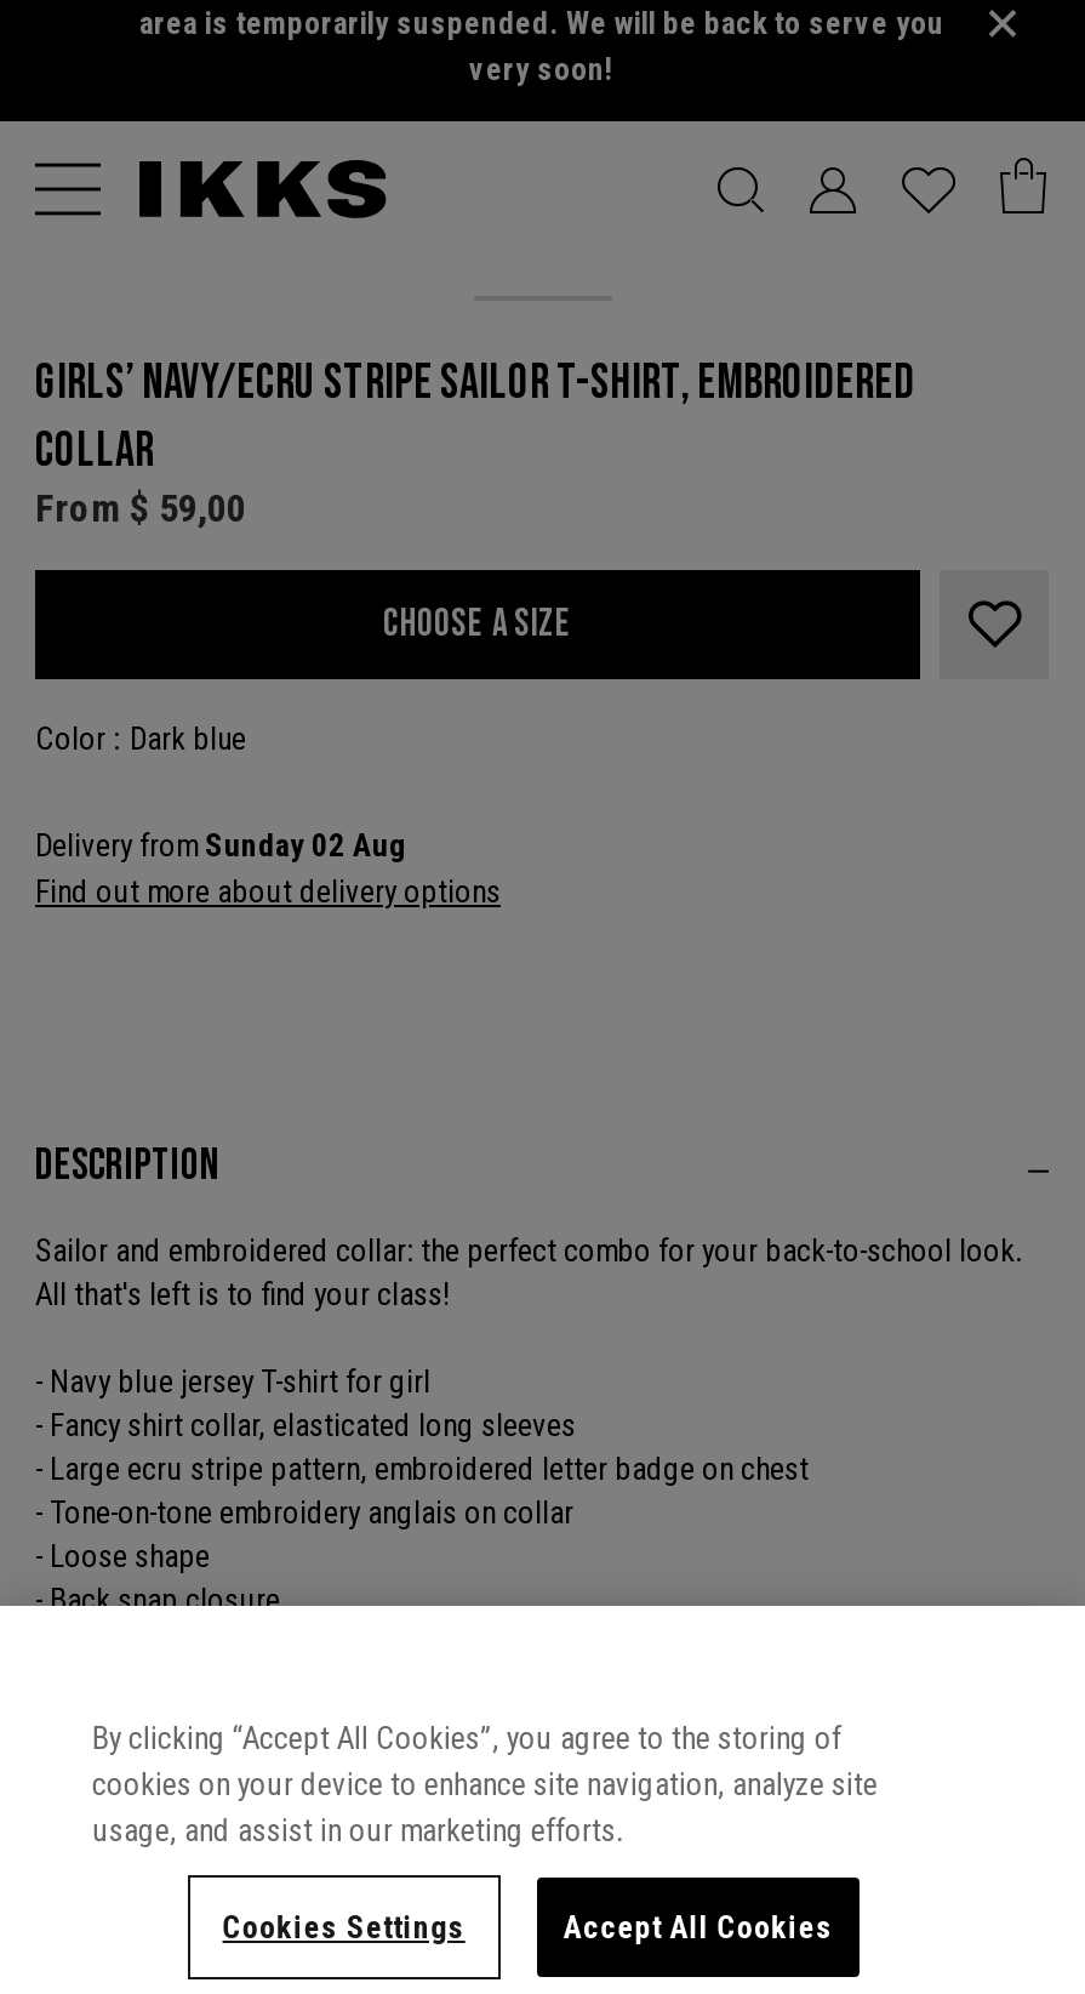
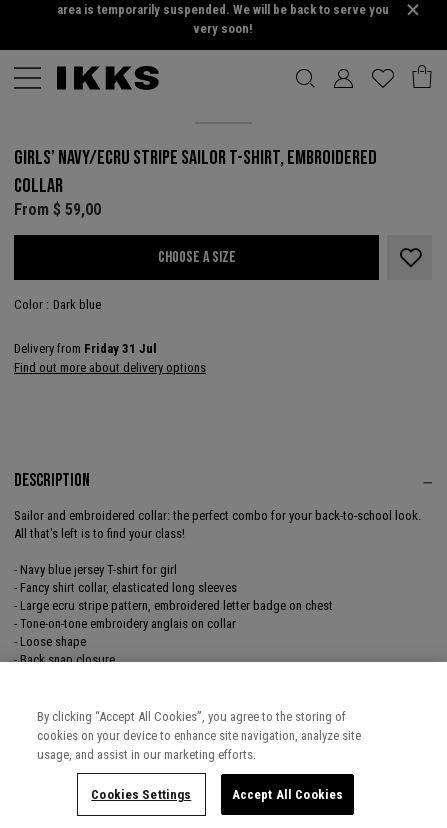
[35,827,406,864] Delivery from Sunday 02 Aug -> [14,341,157,356] Delivery from Friday 31 Jul

